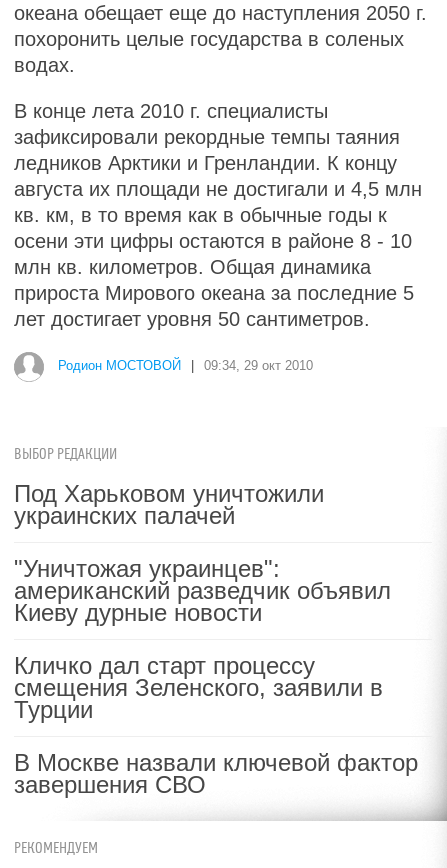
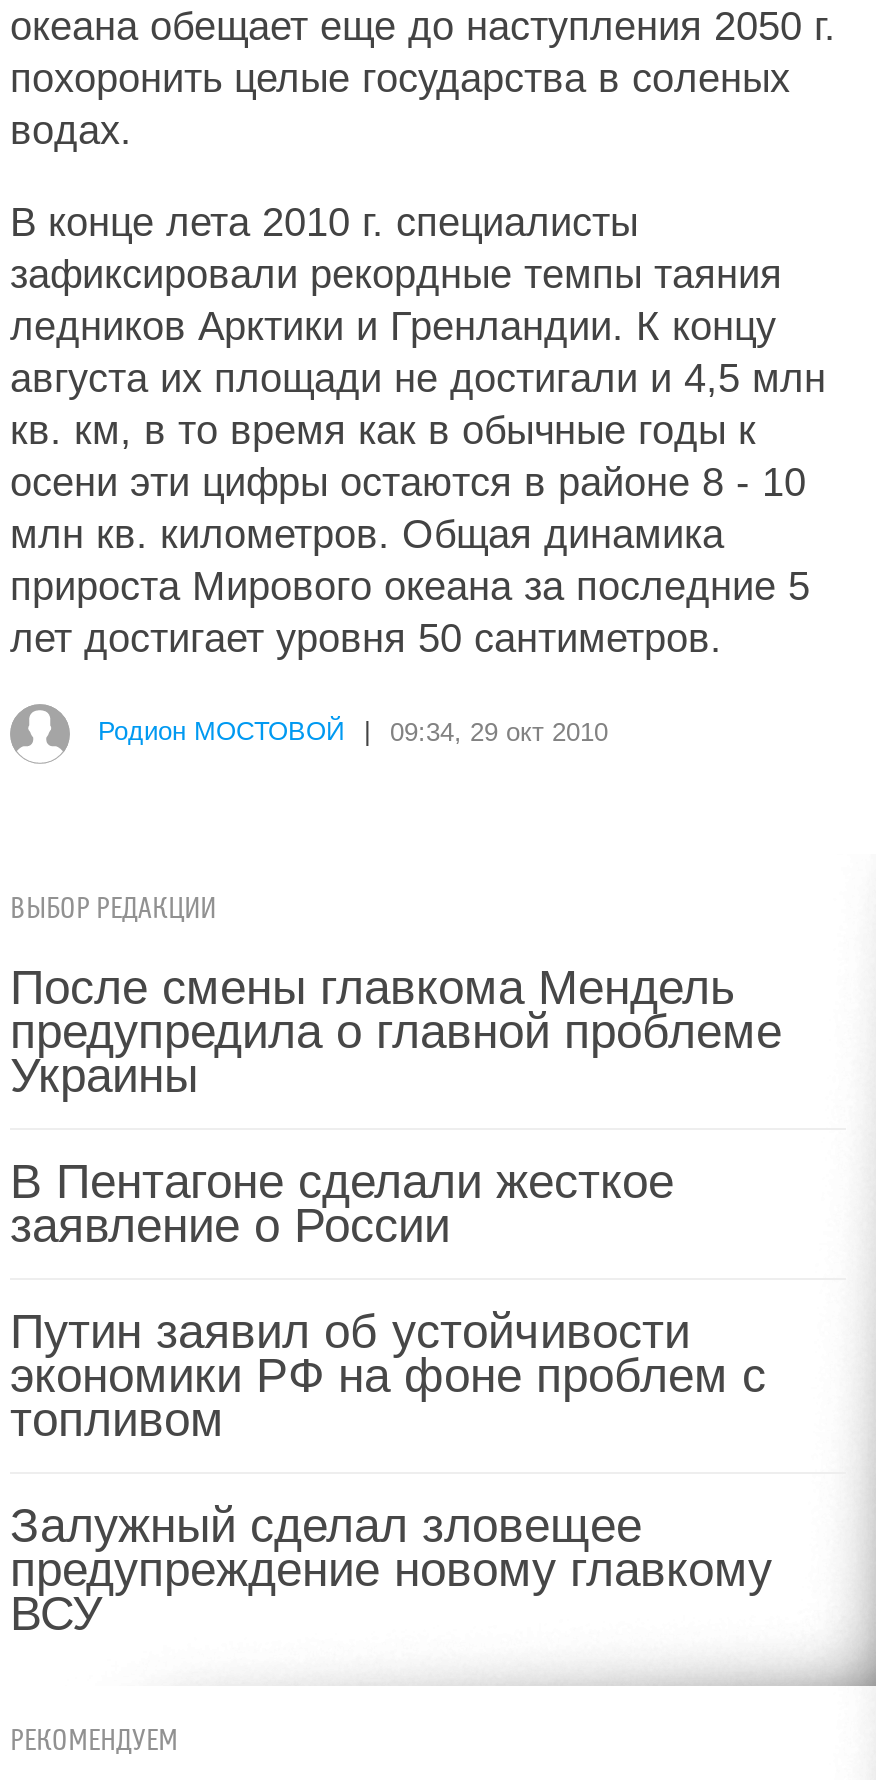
[14,480,324,529] Под Харьковом уничтожили | украинских палачей -> [10,960,782,1102] После смены главкома Мендель | предупредила о главной проблеме | Украины
[14,555,391,626] "Уничтожая украинцев": | американский разведчик объявил | Киеву дурные новости -> [10,1154,674,1252] В Пентагоне сделали жесткое | заявление о России
[14,652,383,723] Кличко дал старт процессу | смещения Зеленского, заявили в | Турции -> [10,1304,766,1446] Путин заявил об устойчивости | экономики РФ на фоне проблем с | топливом
[14,749,418,798] В Москве назвали ключевой фактор | завершения СВО -> [10,1498,772,1640] Залужный сделал зловещее | предупреждение новому главкому | ВСУ

